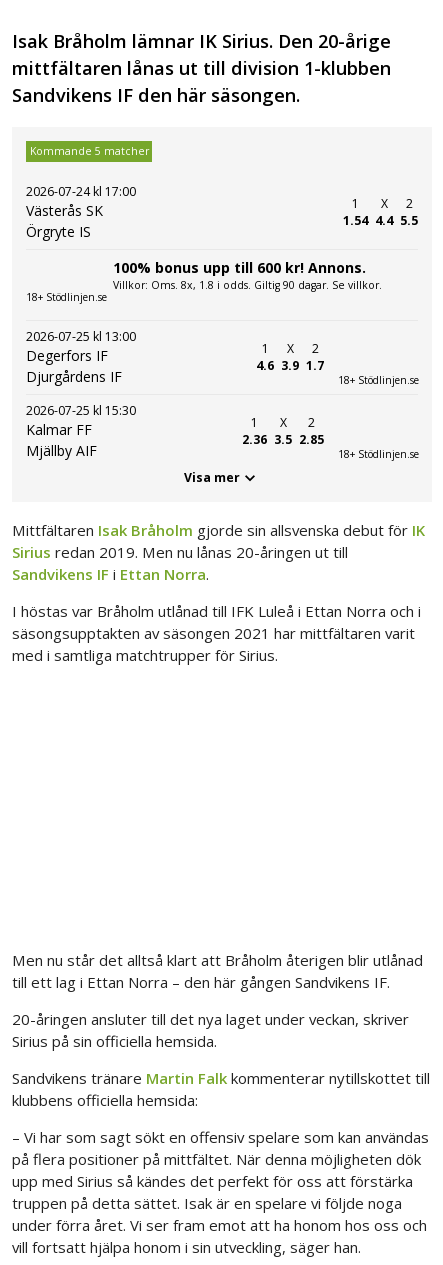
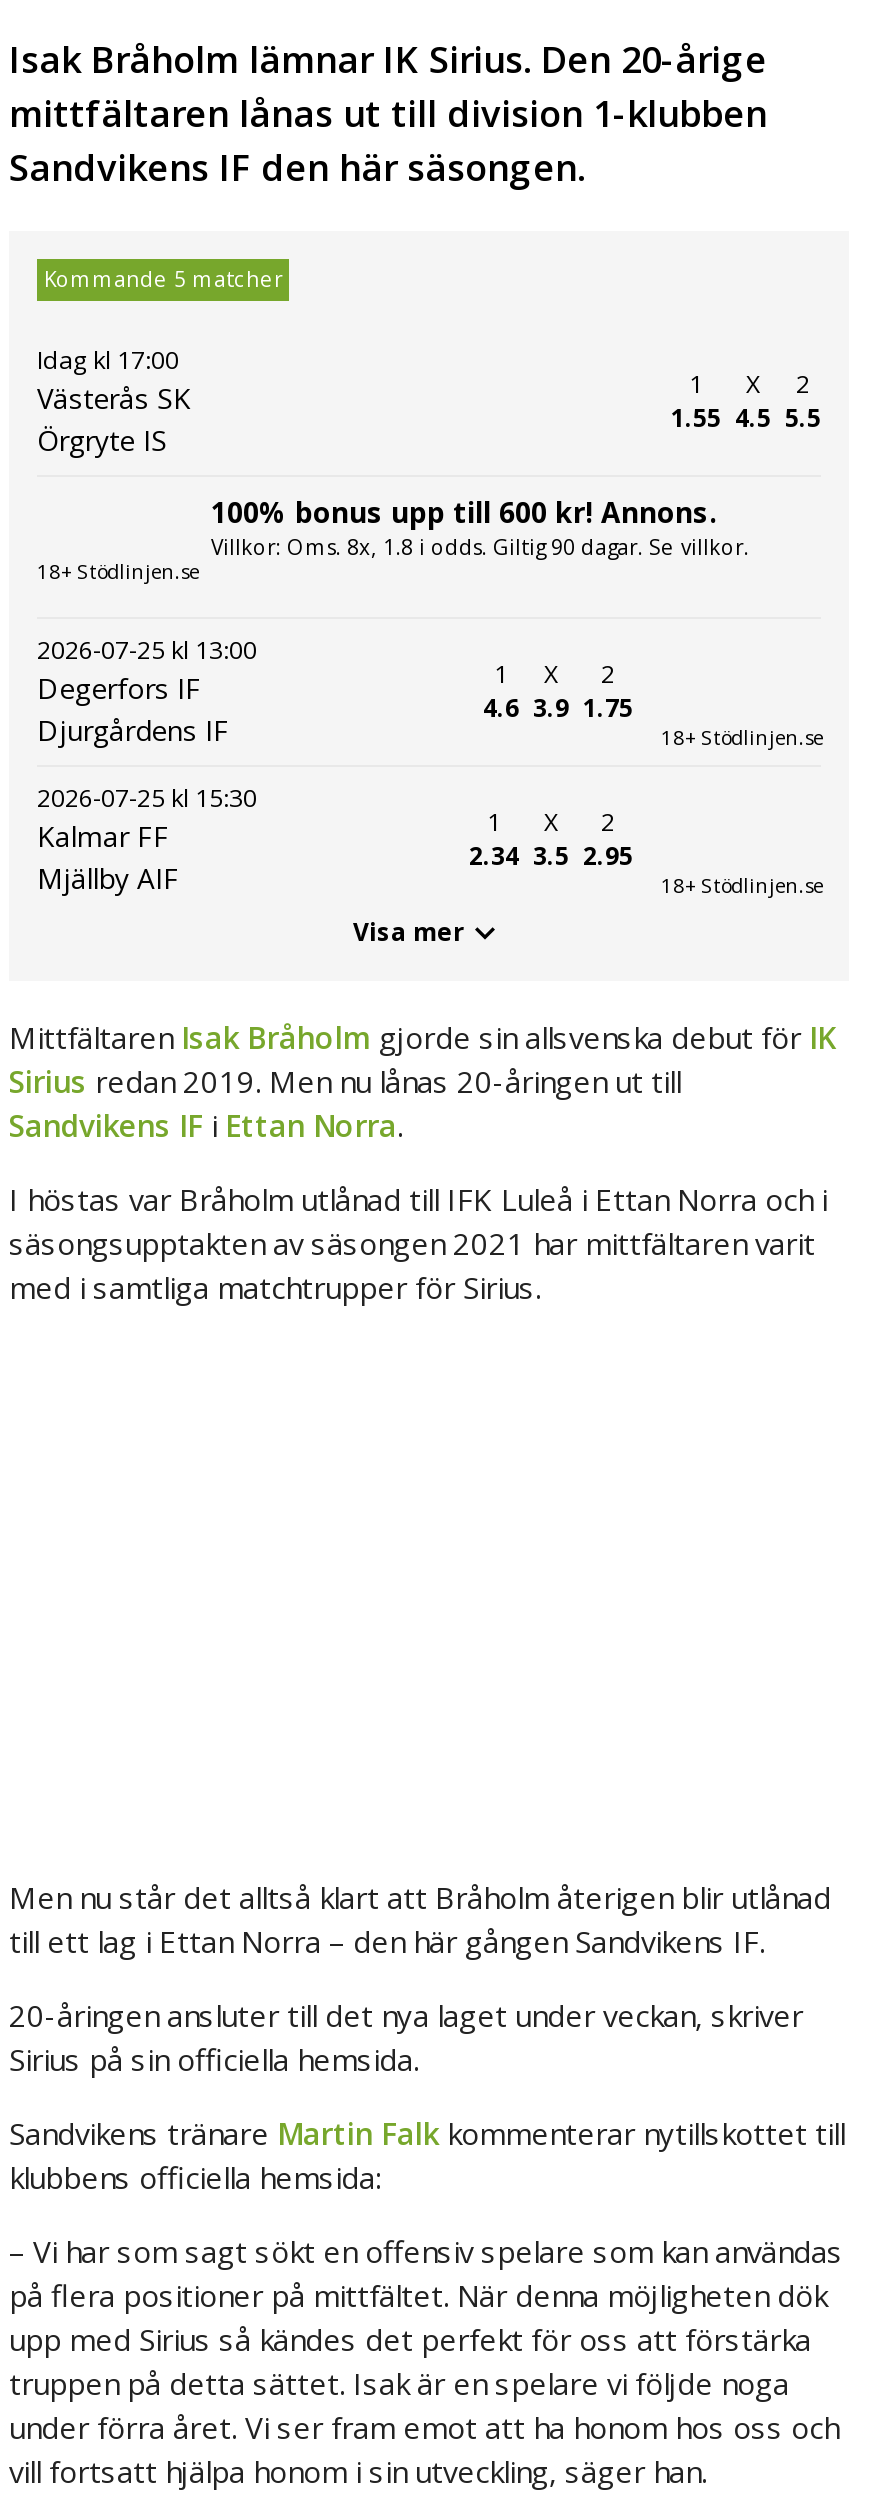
[26,183,136,200] 2026-07-24 kl 17:00 -> [37,343,179,377] Idag kl 17:00
[343,212,368,229] 1.54 -> [671,401,721,435] 1.55
[375,212,393,229] 4.4 -> [735,401,771,435] 4.5
[256,357,324,374] 4.6 3.9 1.7 -> [483,691,633,725] 4.6 3.9 1.75
[242,431,267,448] 2.36 -> [469,839,519,873] 2.34
[299,431,324,448] 2.85 -> [583,839,633,873] 2.95

